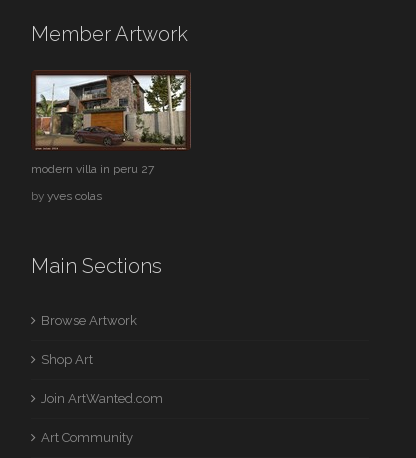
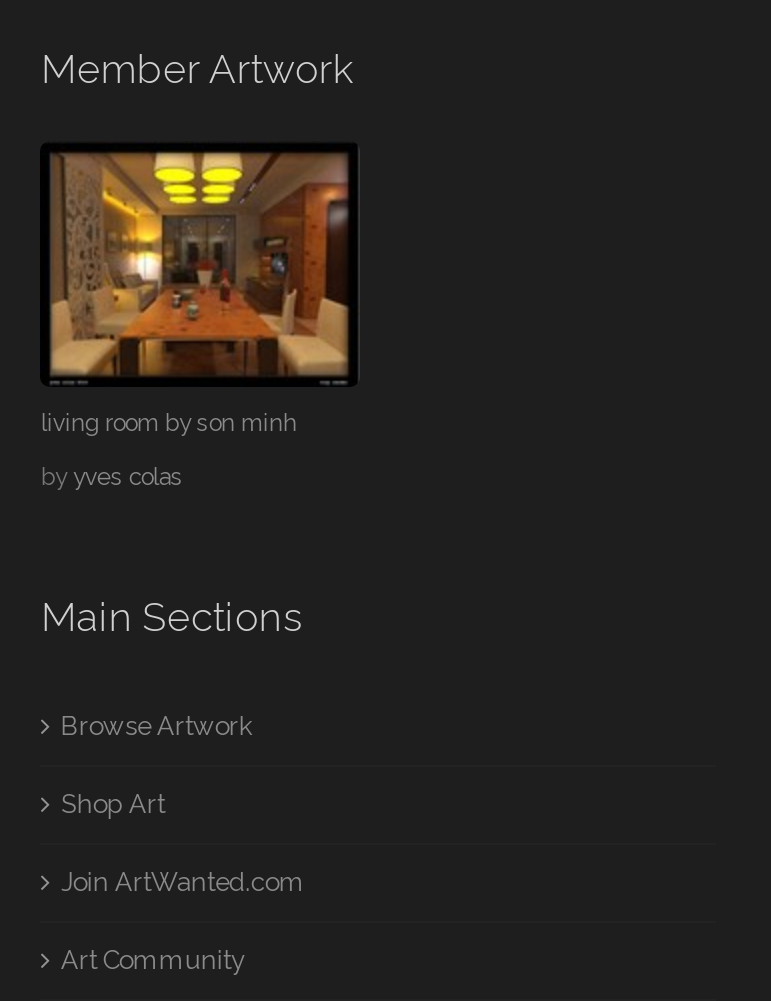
[31,70,191,176] [image] | modern villa in peru 27 -> [40,143,358,436] [image] | living room by son minh

